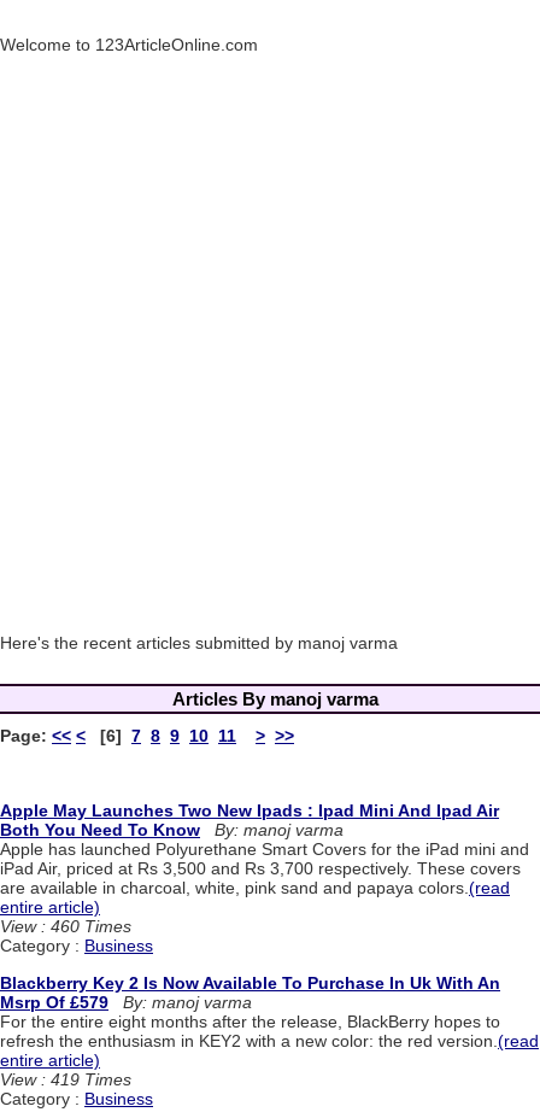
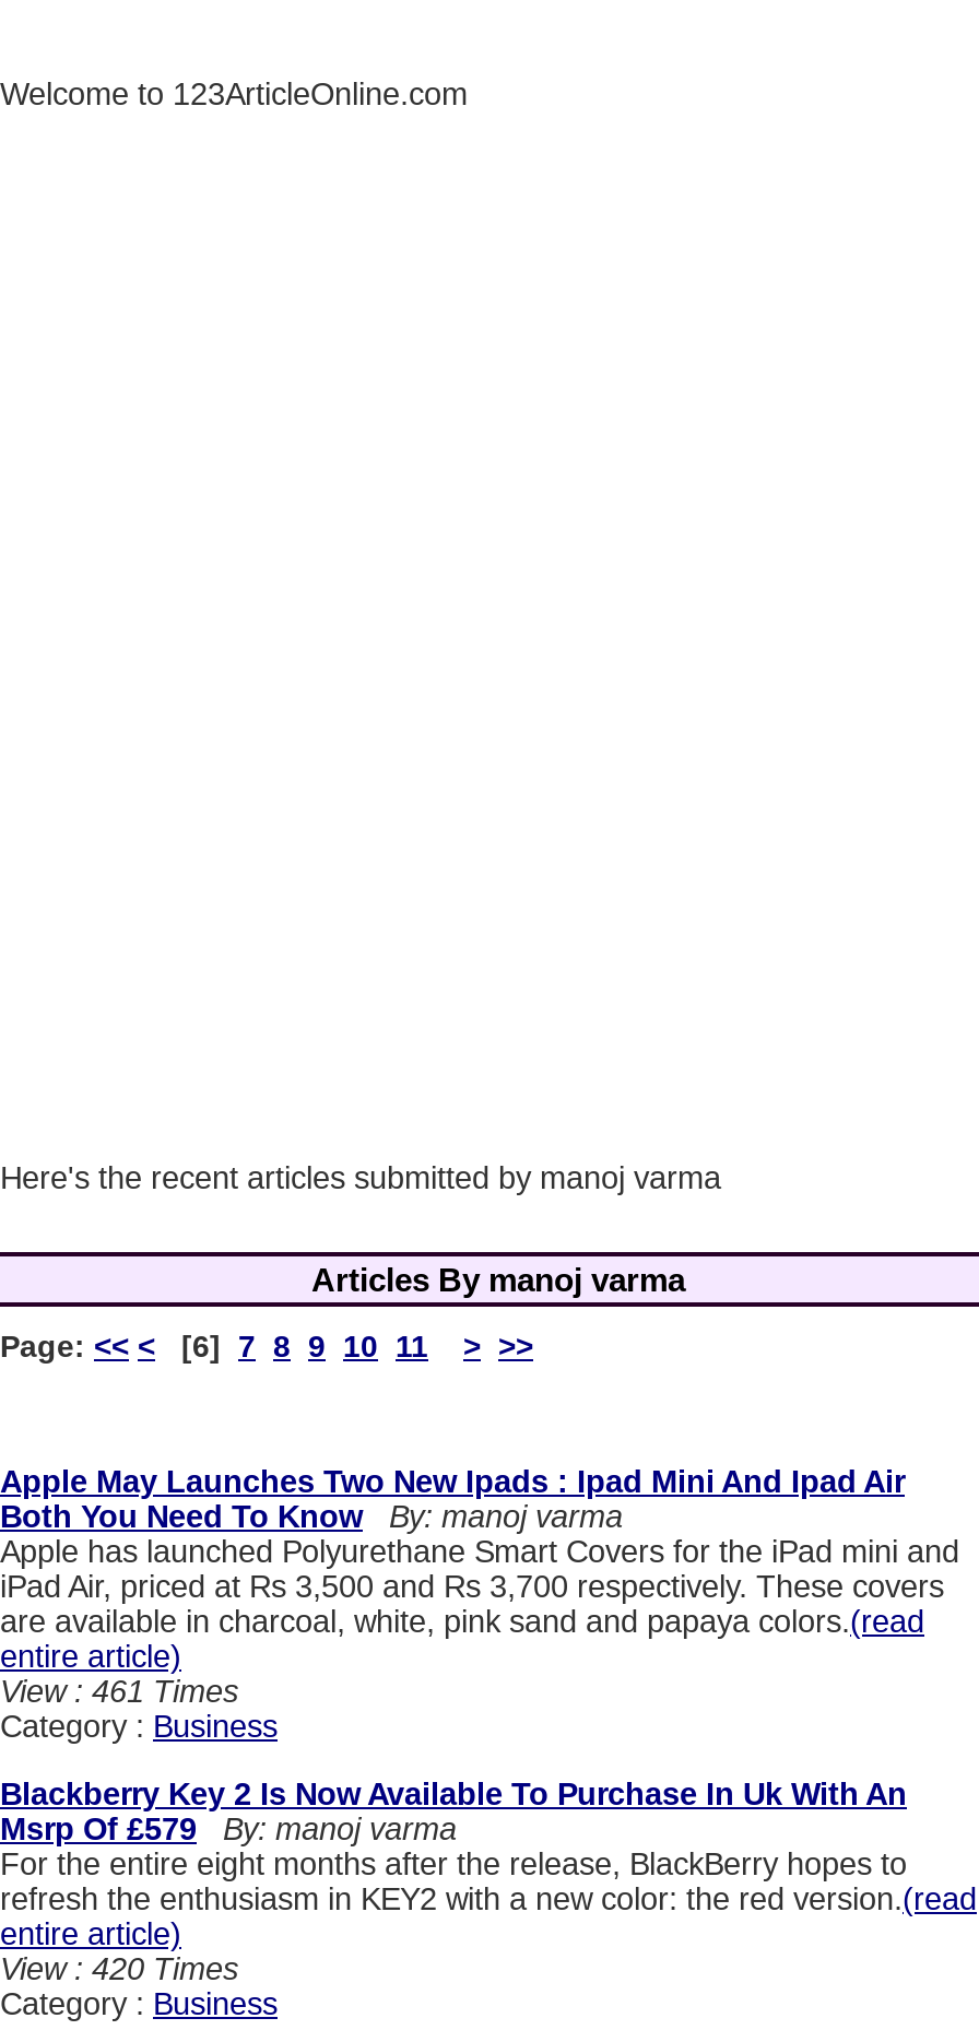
[0,917,131,936] View : 460 Times -> [0,1675,238,1710] View : 461 Times
[0,1070,131,1089] View : 419 Times -> [0,1951,238,1986] View : 420 Times

